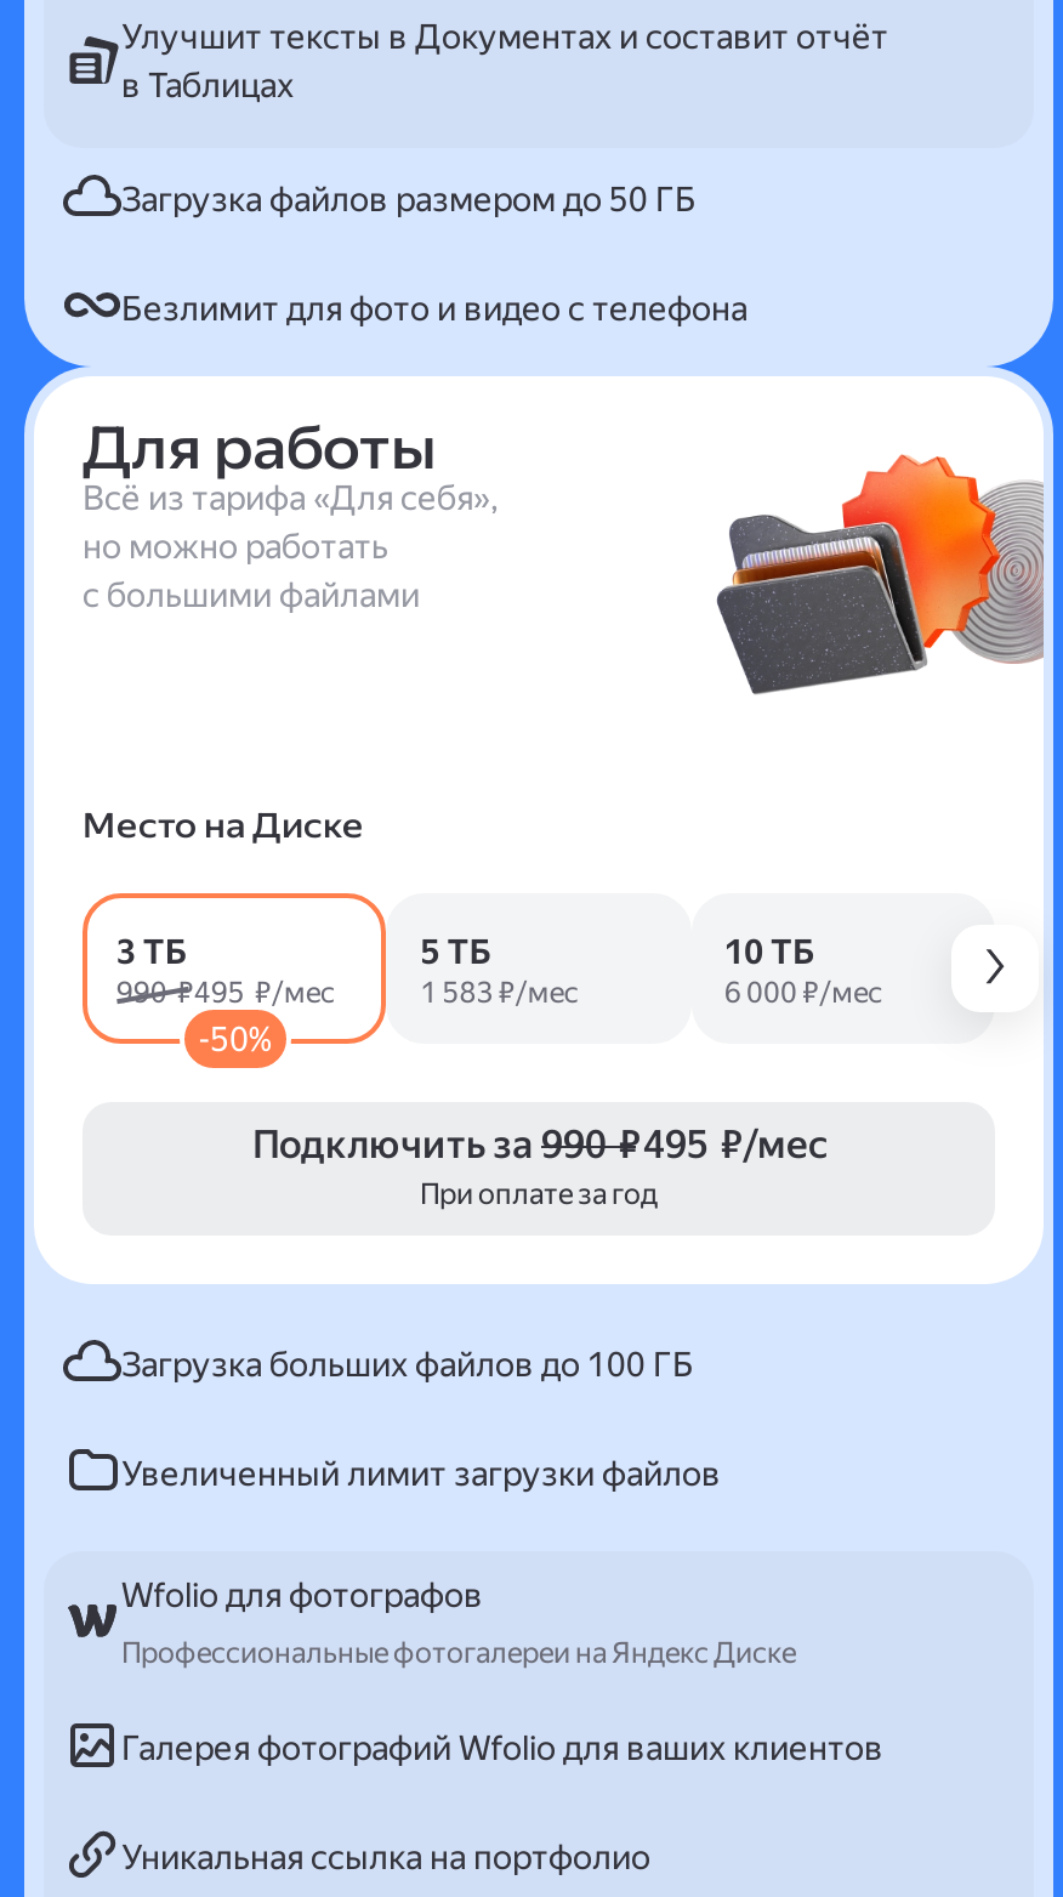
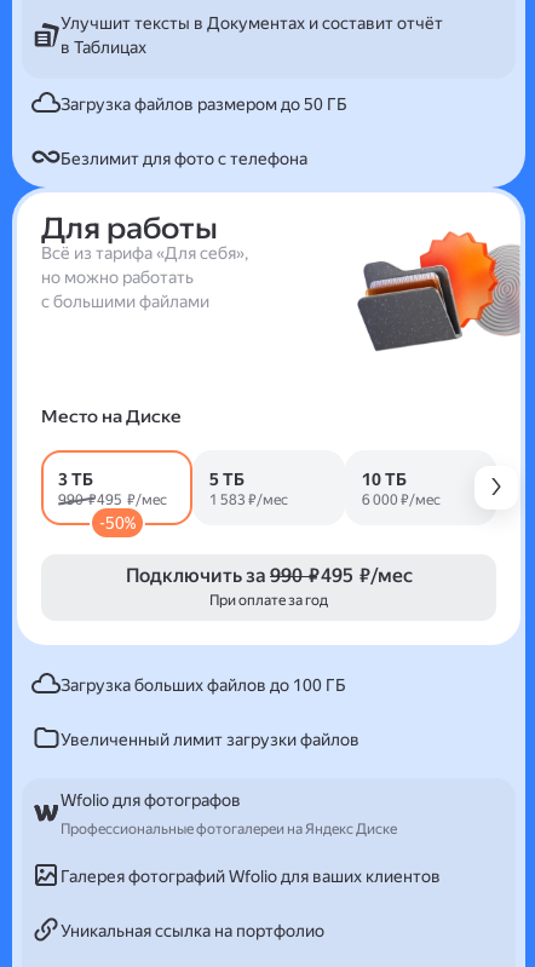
[121,288,747,326] Безлимит для фото и видео с телефона -> [61,148,307,168] Безлимит для фото с телефона

